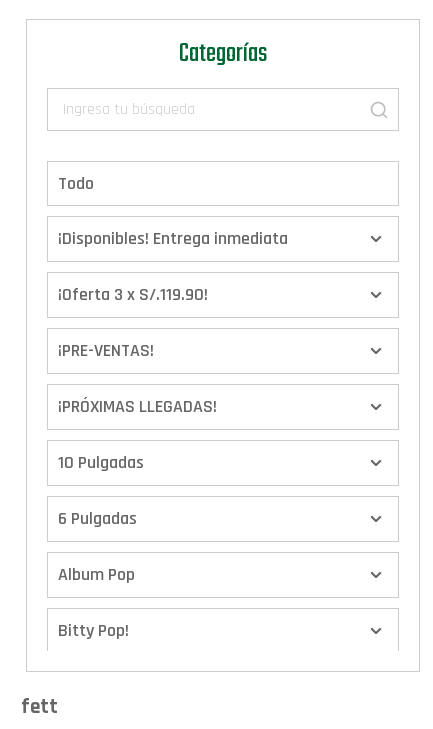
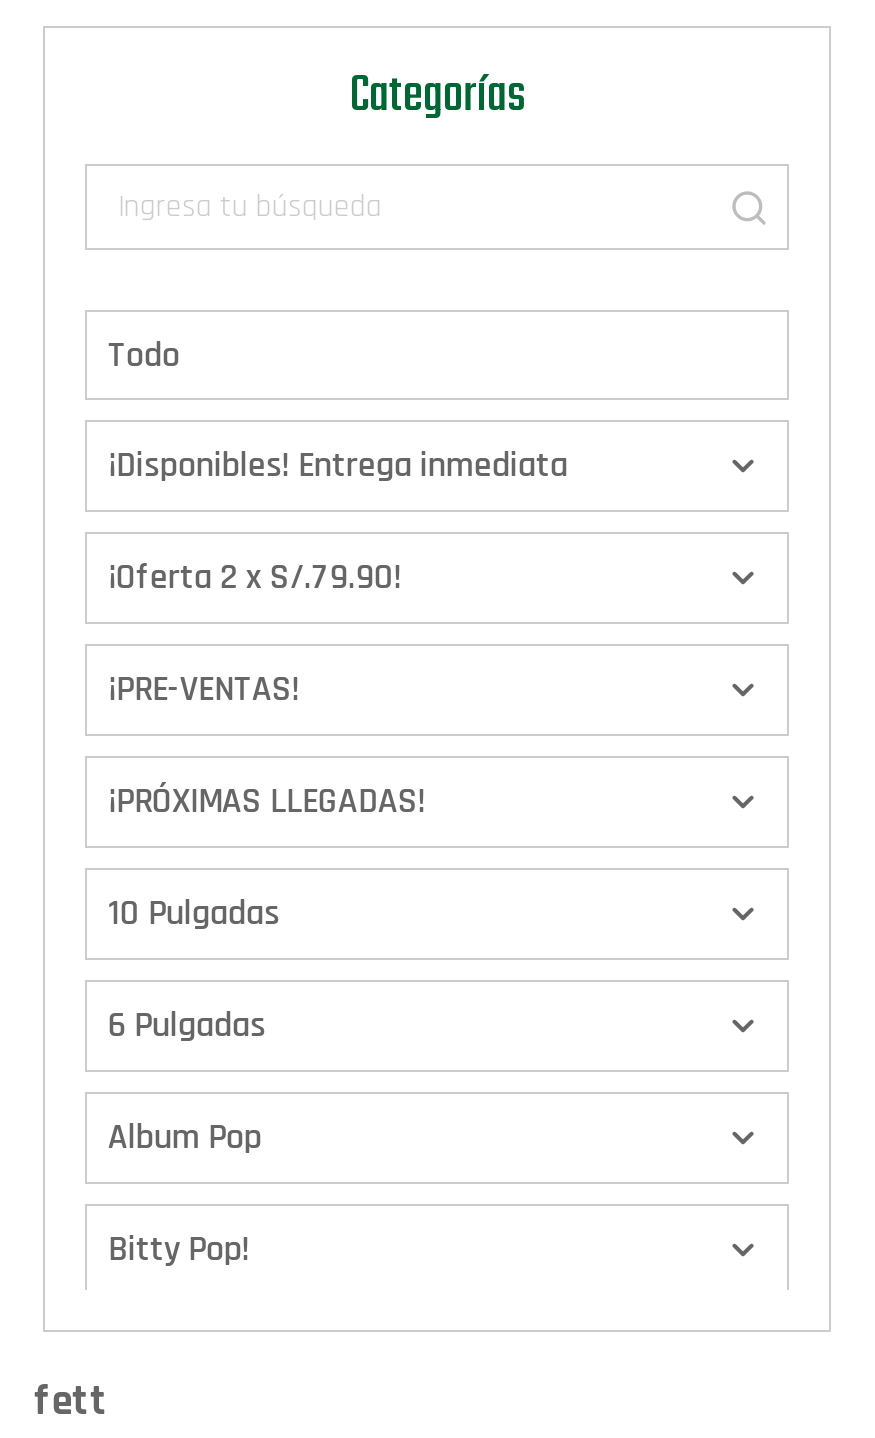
[58,283,208,306] ¡Oferta 3 x S/.119.90! -> [108,555,402,601] ¡Oferta 2 x S/.79.90!

